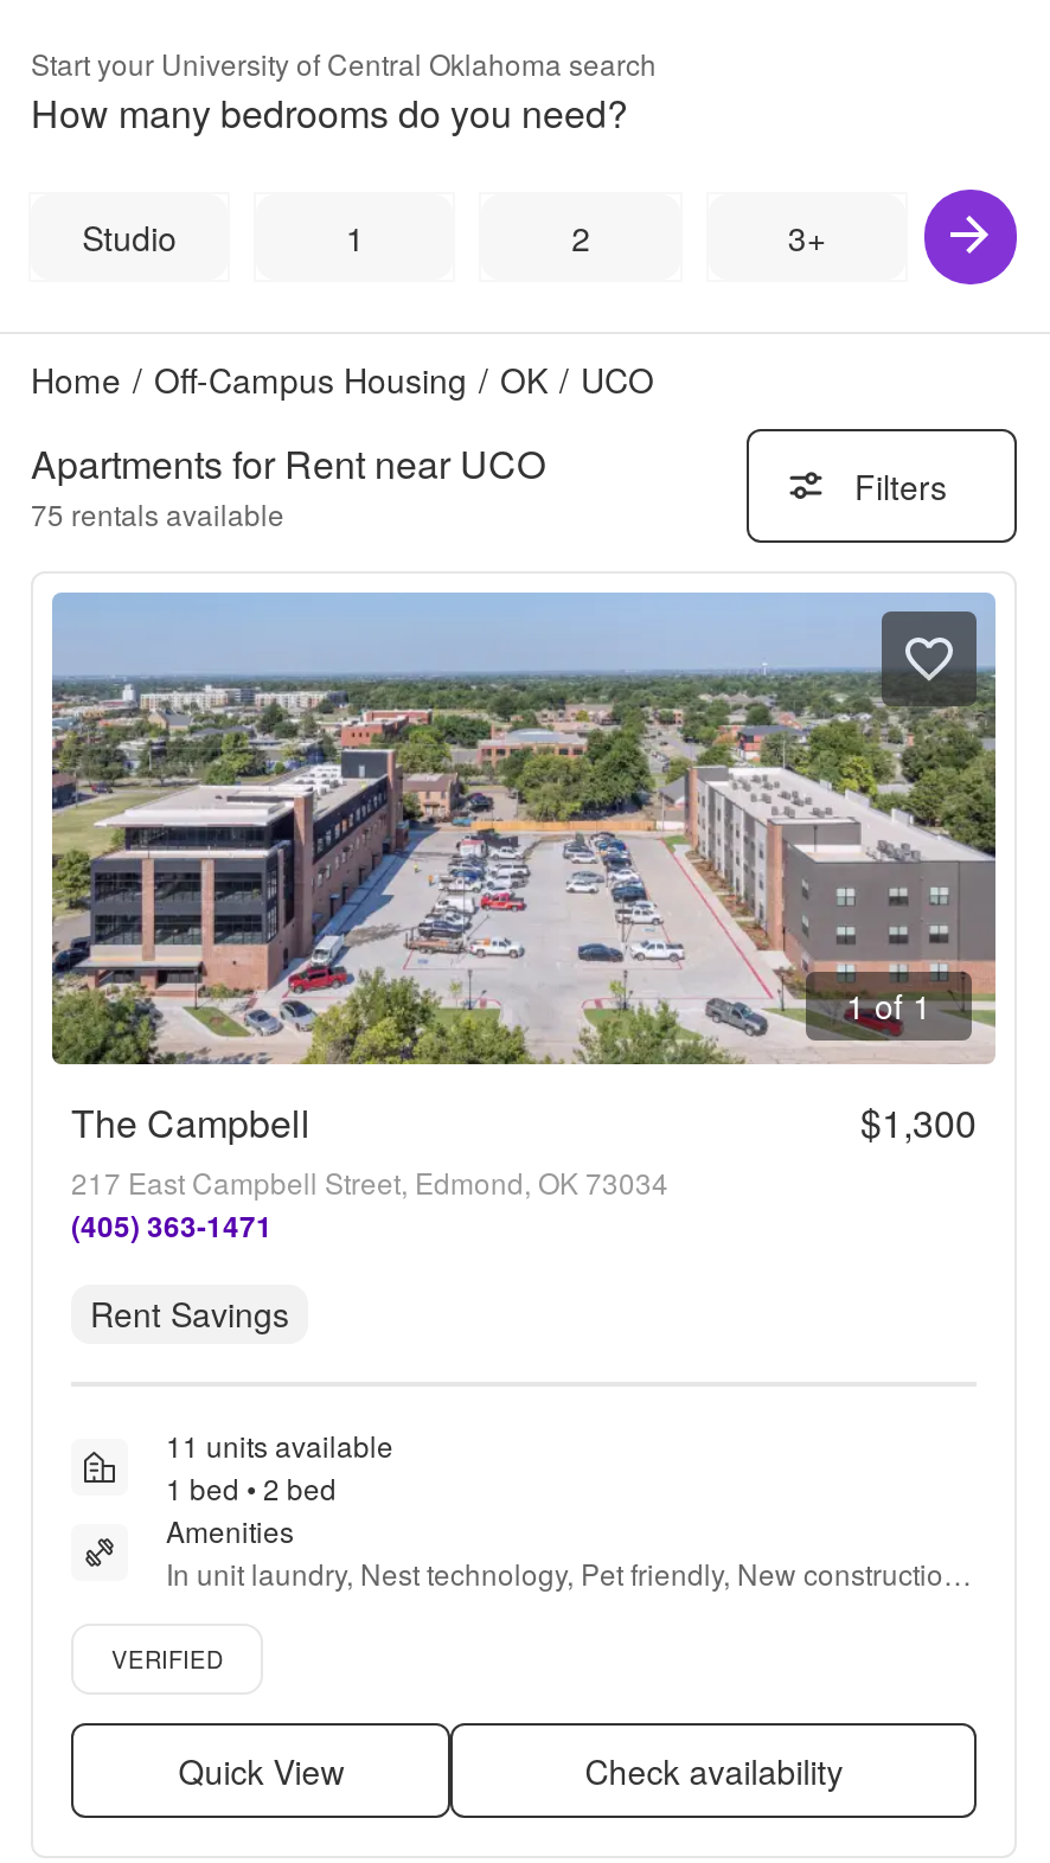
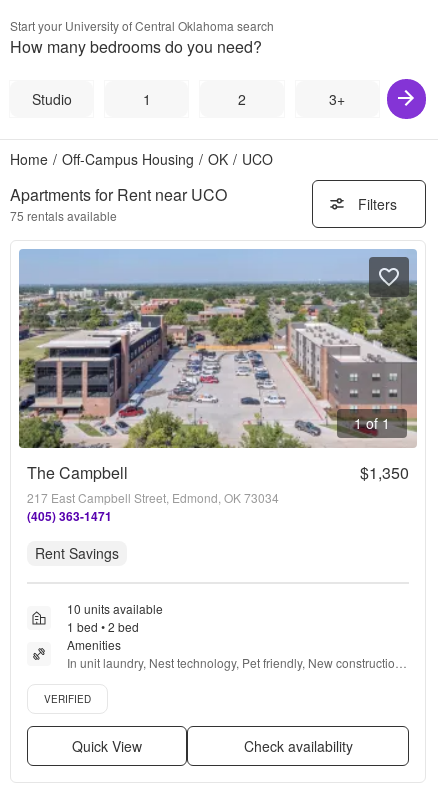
[860,1095,977,1150] $1,300 -> [360,461,409,484] $1,350
[166,1425,393,1465] 11 units available -> [67,600,163,617] 10 units available

